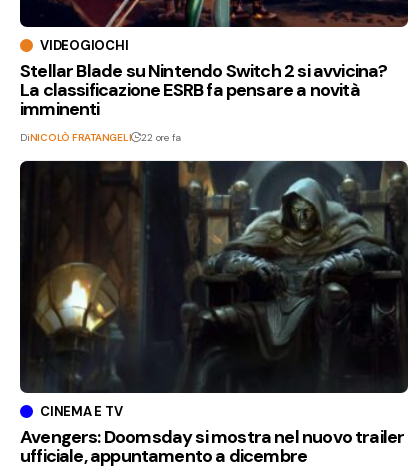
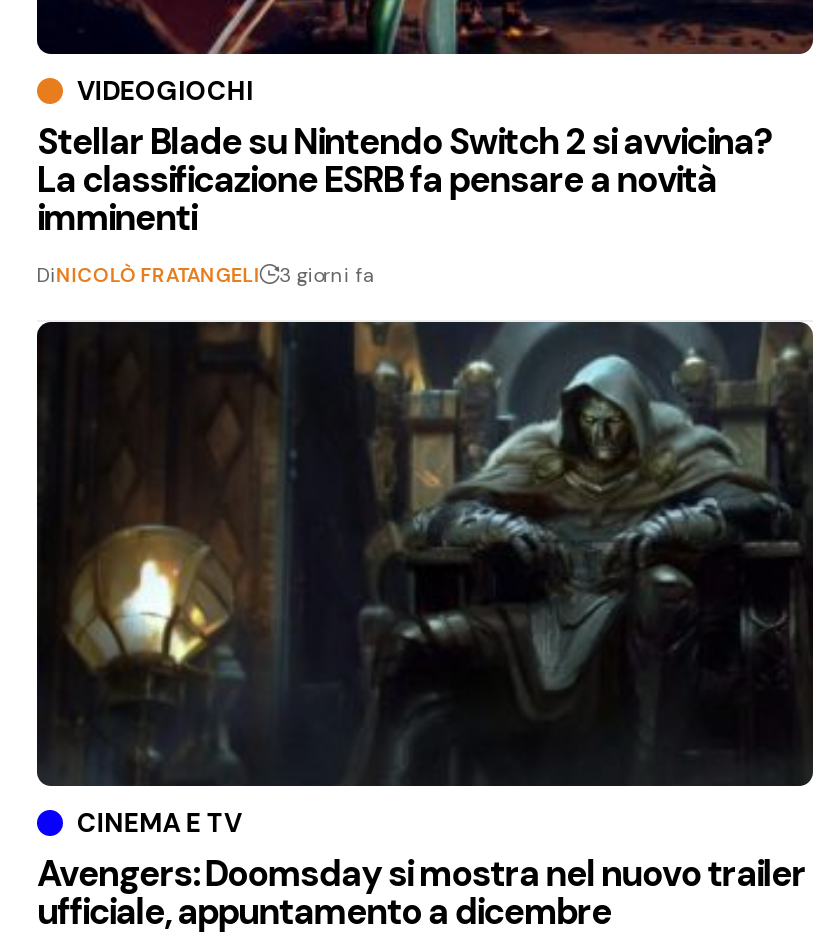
[20,131,181,144] DiNICOLÒ FRATANGELI 22 ore fa -> [37,261,375,287] DiNICOLÒ FRATANGELI 3 giorni fa

